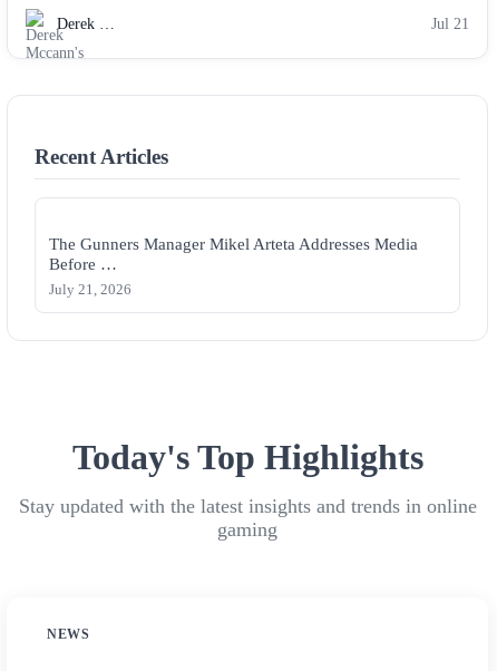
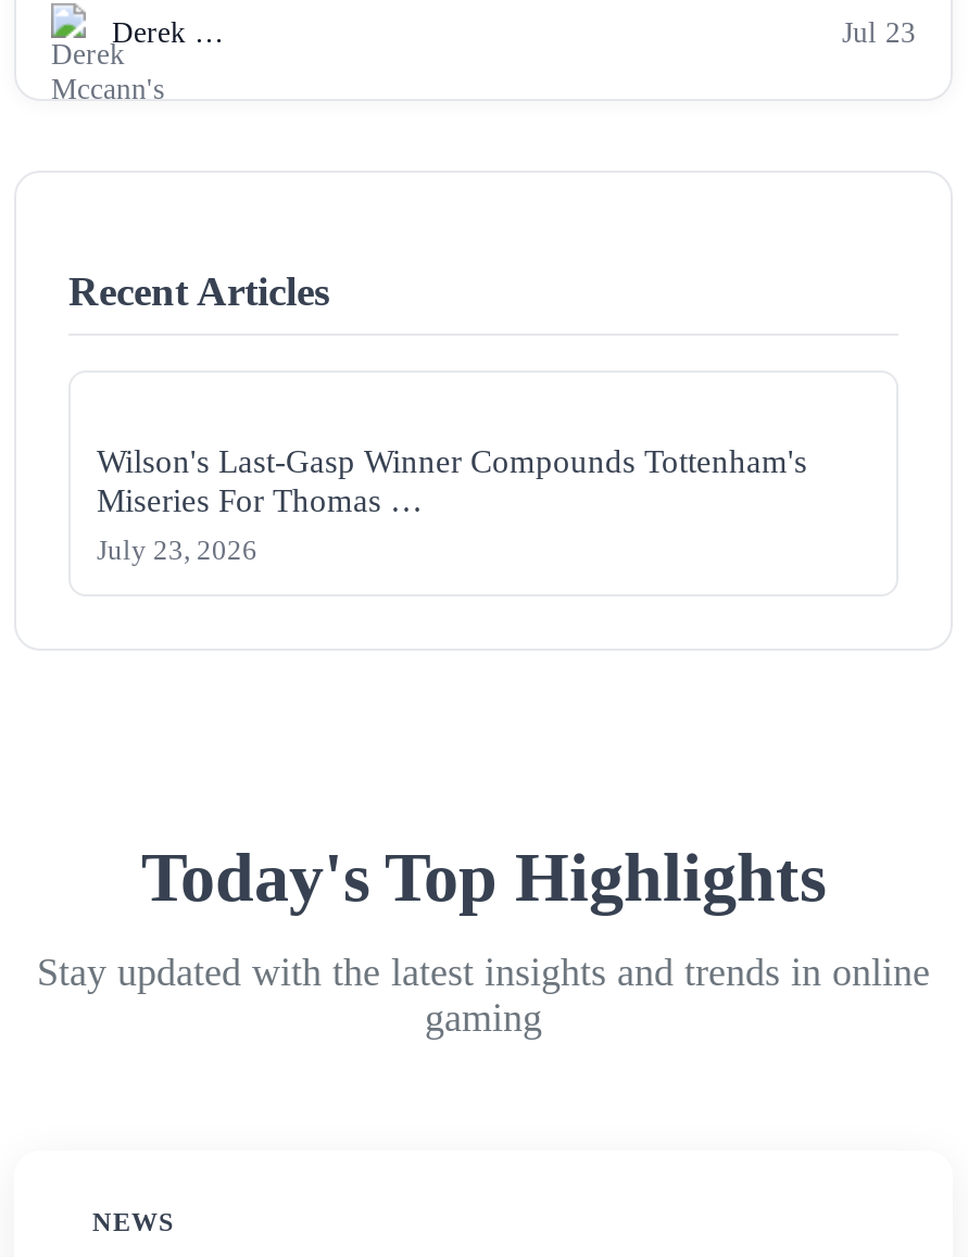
[431,16,469,33] Jul 21 -> [842,17,916,50] Jul 23
[49,234,418,273] The Gunners Manager Mikel Arteta Addresses Media | Before … -> [97,442,807,518] Wilson's Last-Gasp Winner Compounds Tottenham's | Miseries For Thomas …
[49,282,131,297] July 21, 2026 -> [97,535,257,566] July 23, 2026

